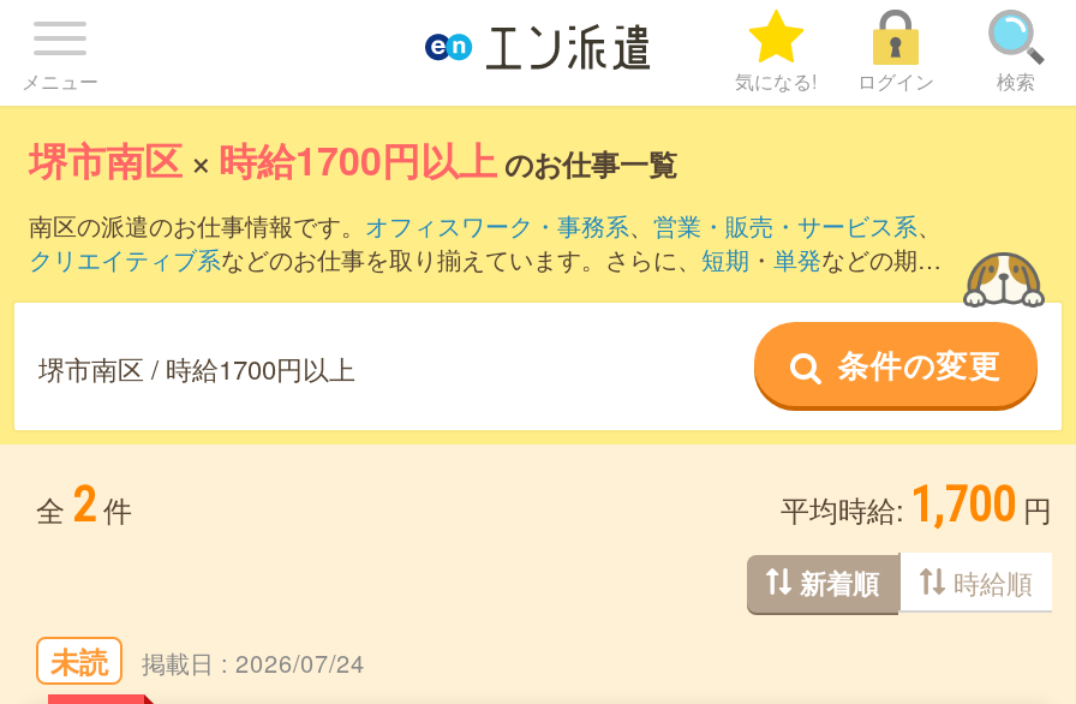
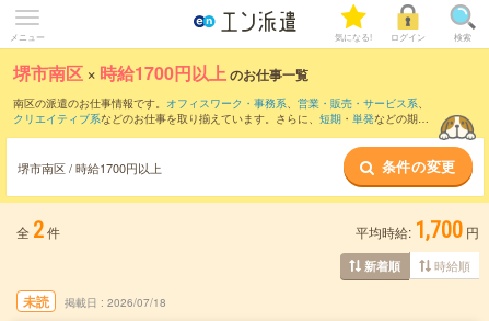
[235,646,365,680] 2026/07/24 -> [107,295,166,310] 2026/07/18

